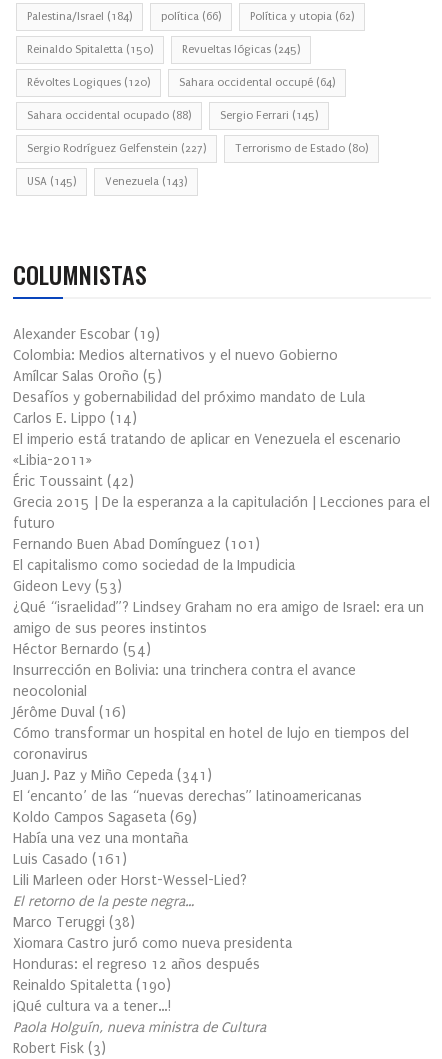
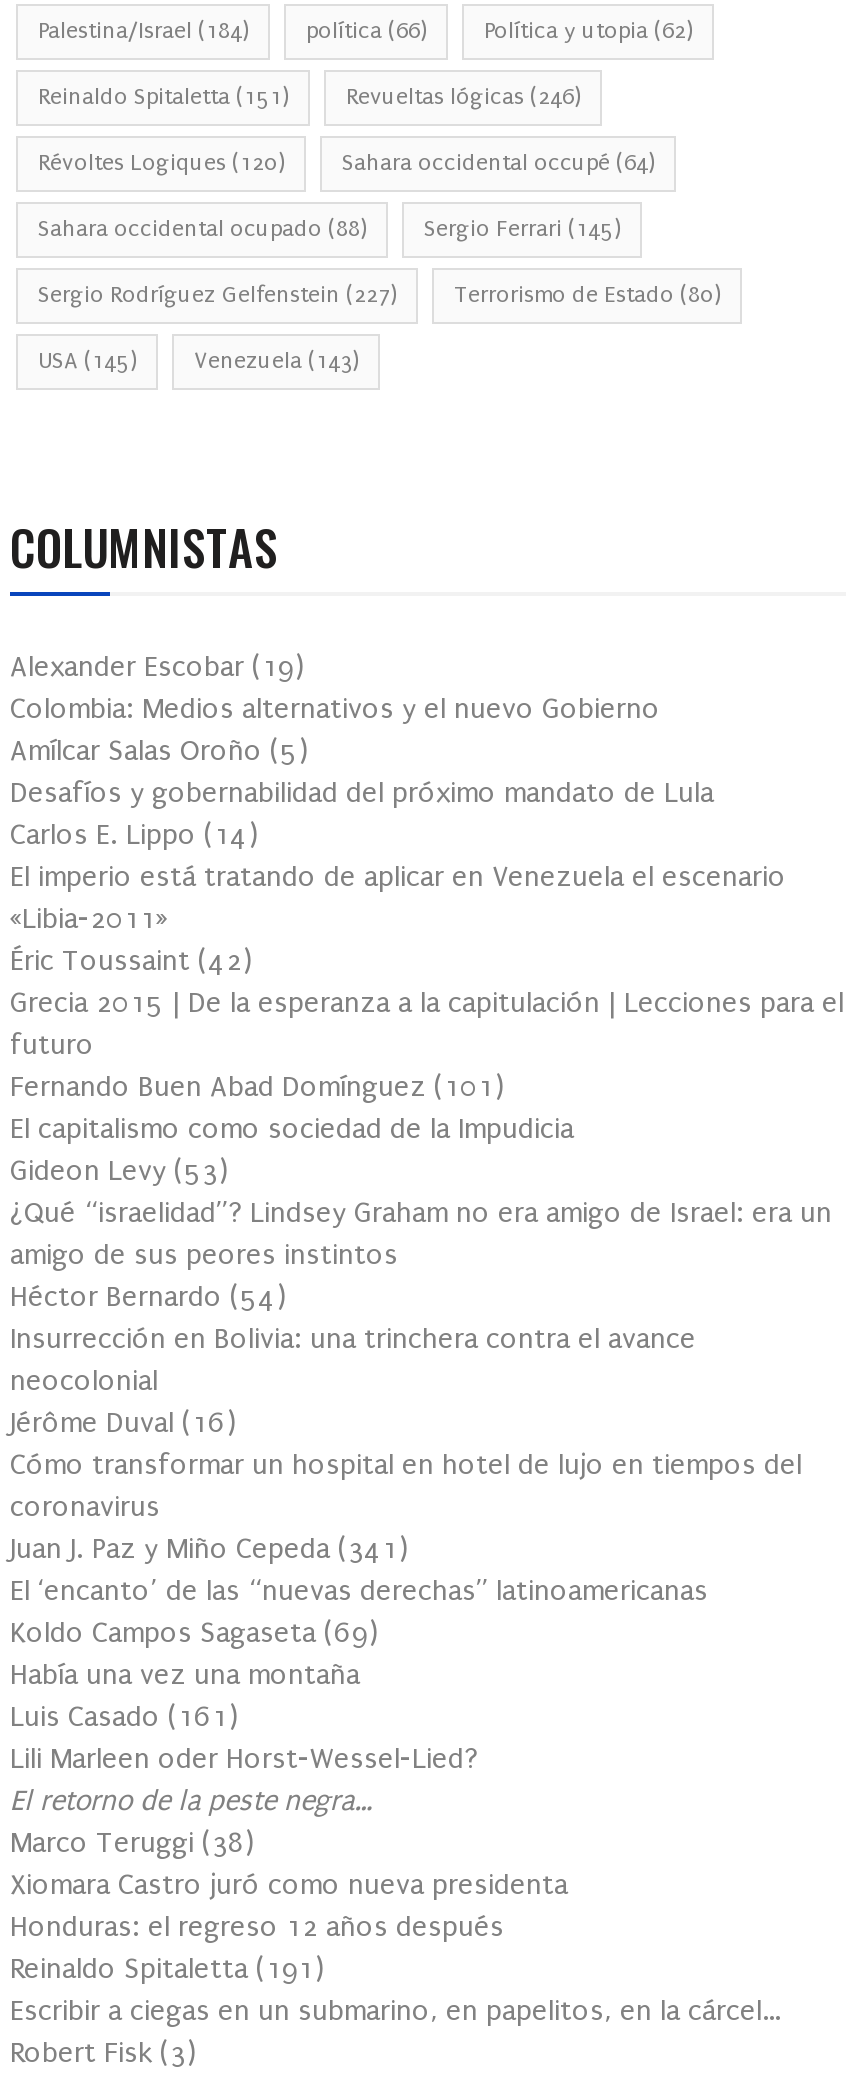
[27,43,153,56] Reinaldo Spitaletta (150) -> [38,84,288,110] Reinaldo Spitaletta (151)
[182,43,300,56] Revueltas lógicas (245) -> [346,84,580,110] Revueltas lógicas (246)
[13,977,266,1036] Reinaldo Spitaletta (190) | ¡Qué cultura va a tener…! | Paola Holguín, nueva ministra de Cultura -> [10,1952,782,2028] Reinaldo Spitaletta (191) | Escribir a ciegas en un submarino, en papelitos, en la cárcel…

